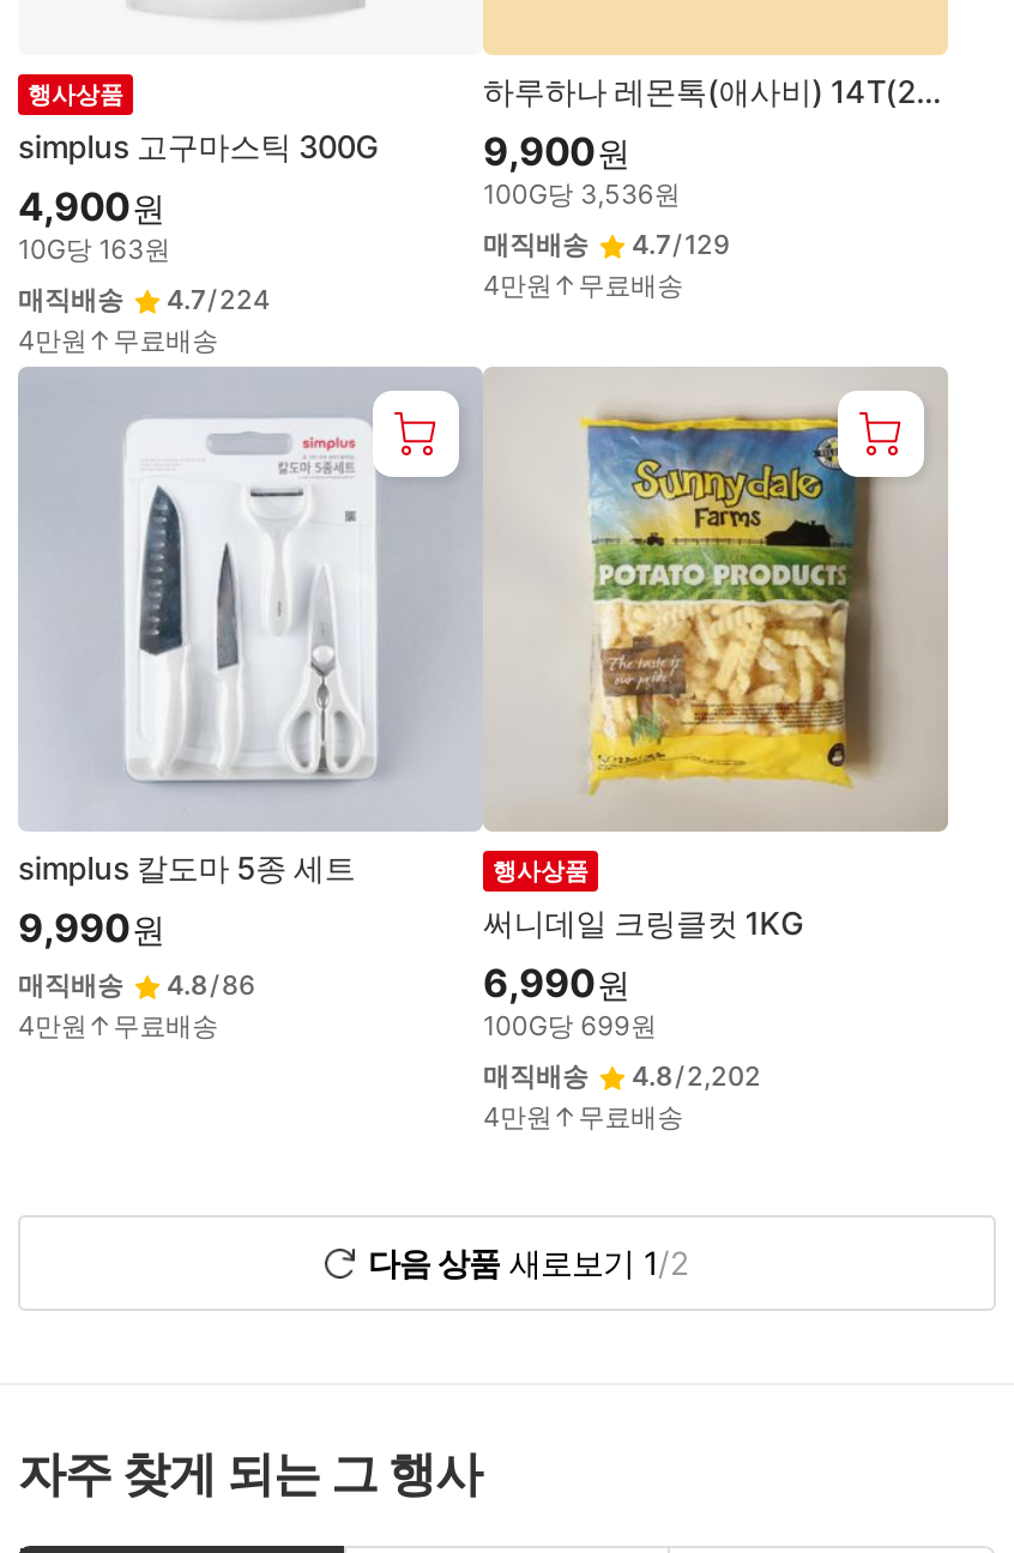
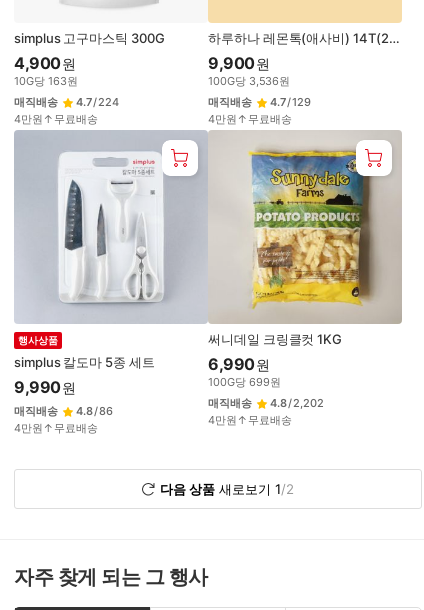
[28,79,123,108] 행사상품 -> none
[493,856,589,884] 행사상품 -> none
none -> [18,334,58,346] 행사상품

